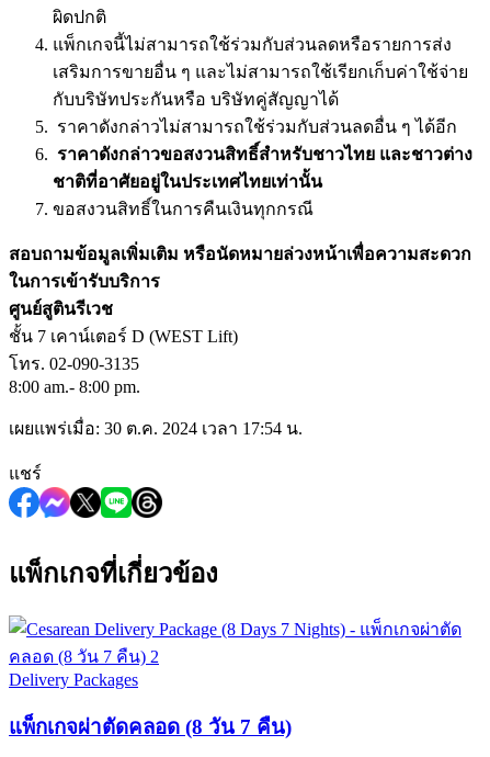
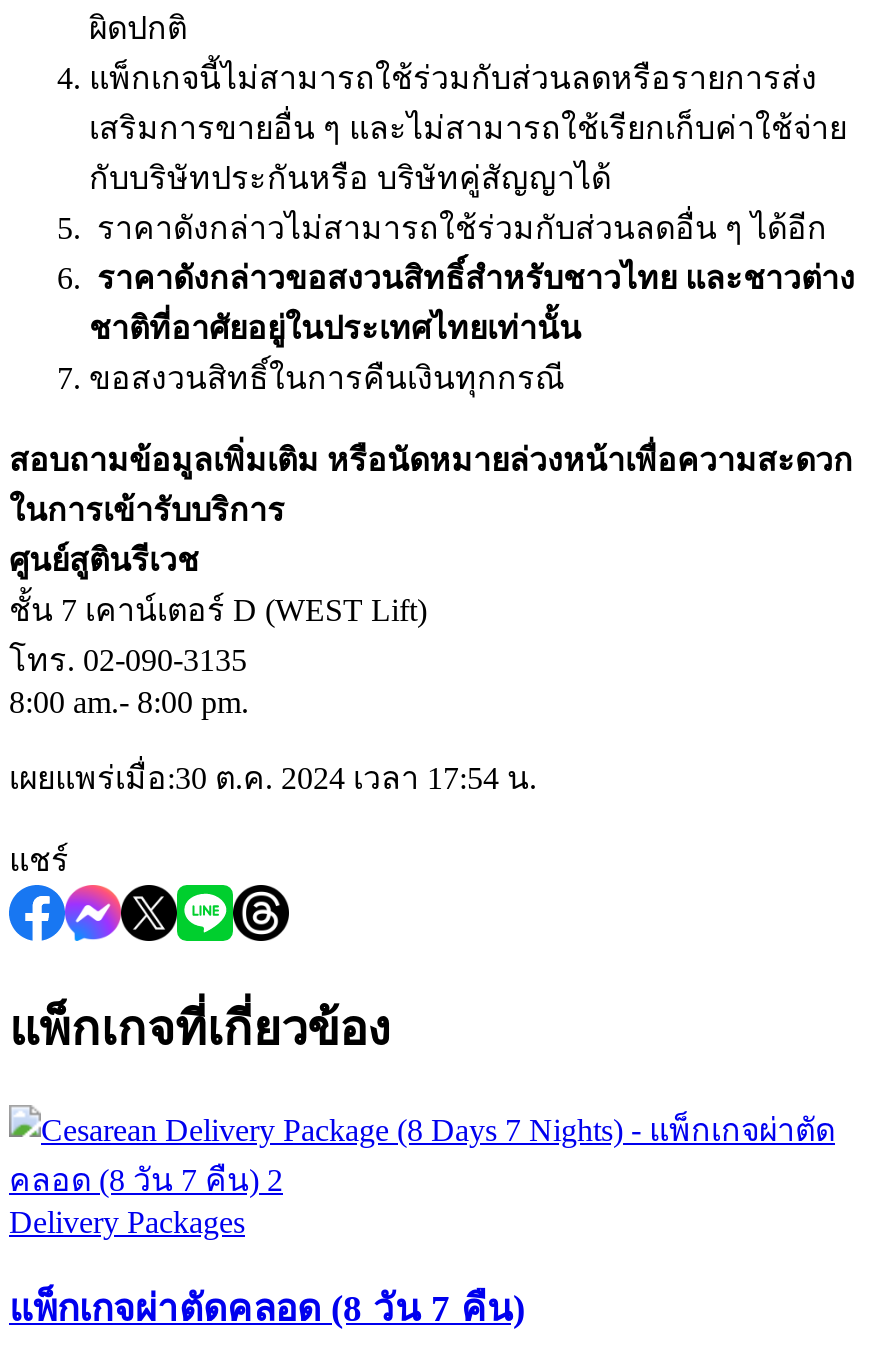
[9,419,303,437] เผยแพร่เมื่อ: 30 ต.ค. 2024 เวลา 17:54 น. -> [9,760,537,794] เผยแพร่เมื่อ:30 ต.ค. 2024 เวลา 17:54 น.

